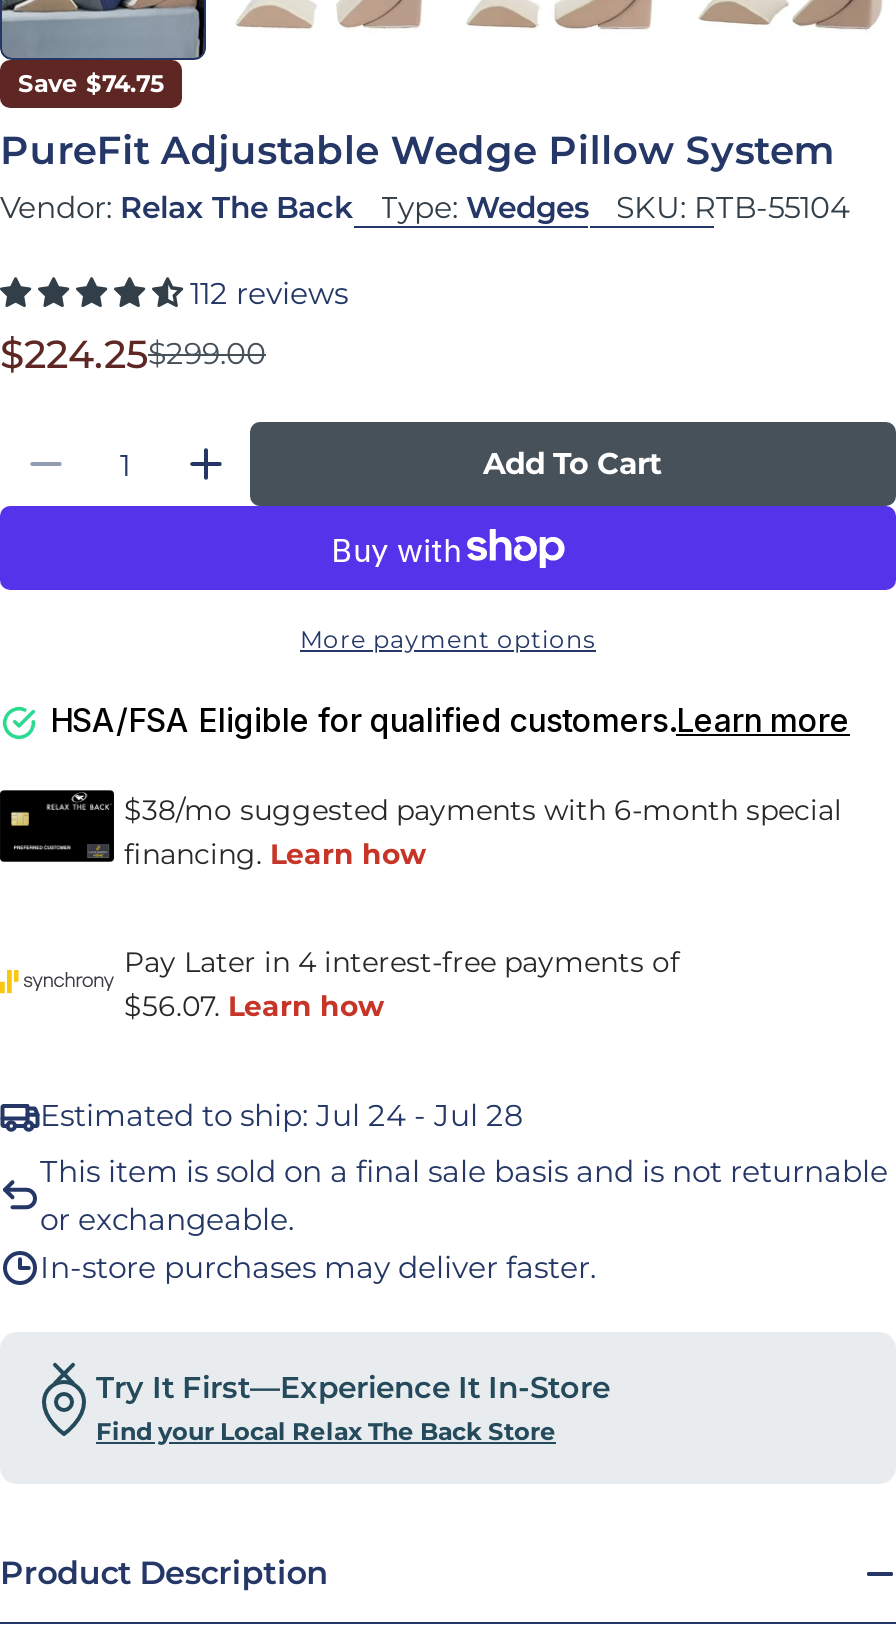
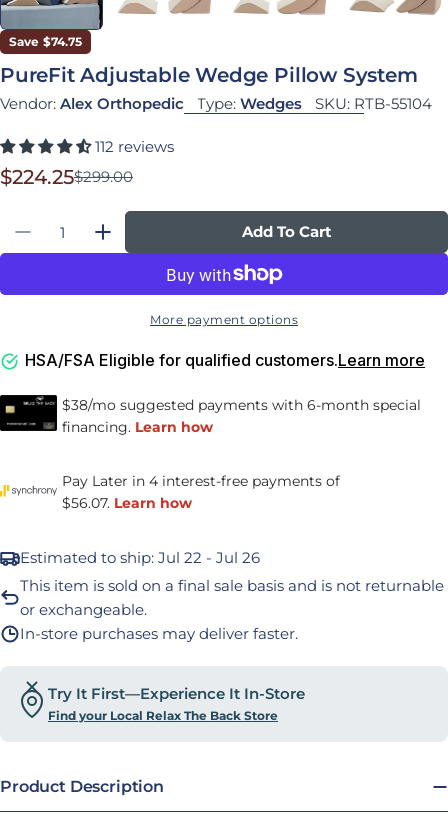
[0,188,354,226] Vendor: Relax The Back -> [0,94,184,113] Vendor: Alex Orthopedic
[40,1096,524,1134] Estimated to ship: Jul 24 - Jul 28 -> [20,548,260,567] Estimated to ship: Jul 22 - Jul 26

